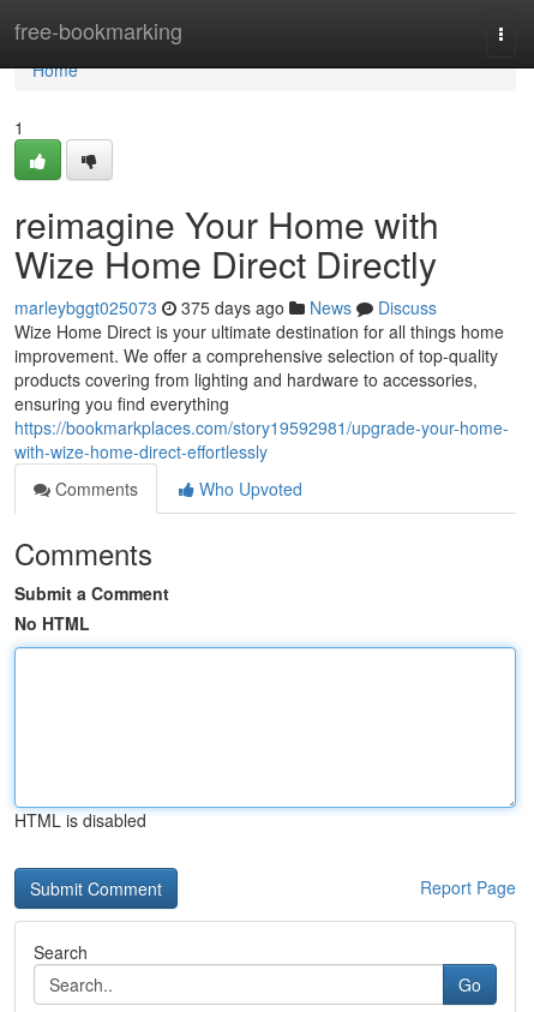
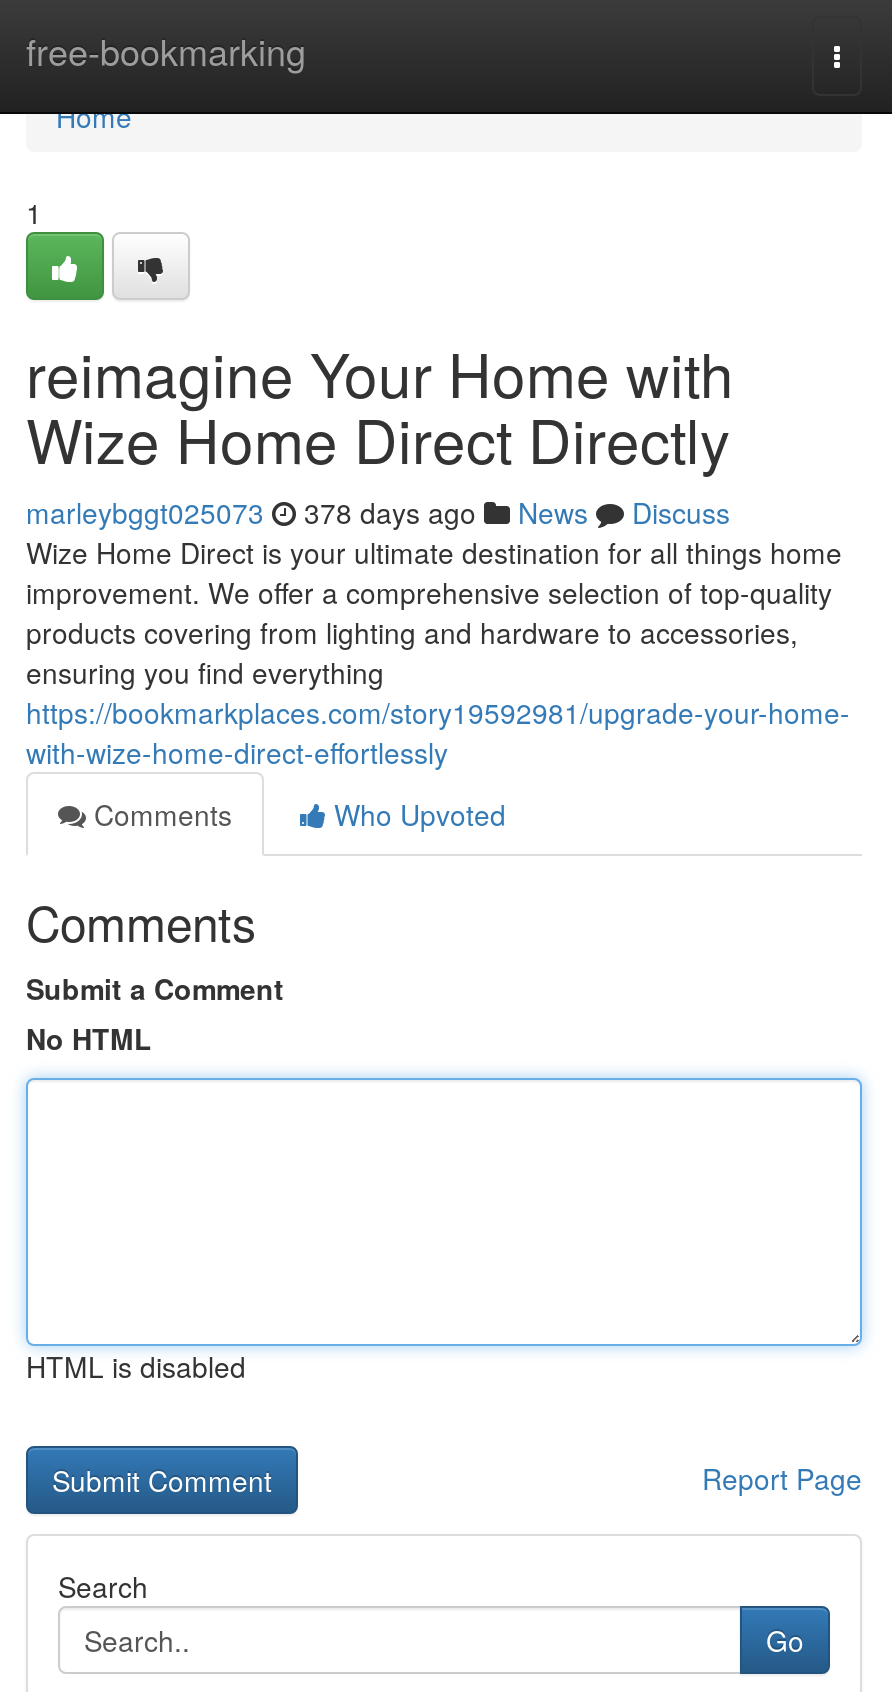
[14,295,437,319] marleybggt025073 375 days ago News Discuss -> [26,492,730,532] marleybggt025073 378 days ago News Discuss

